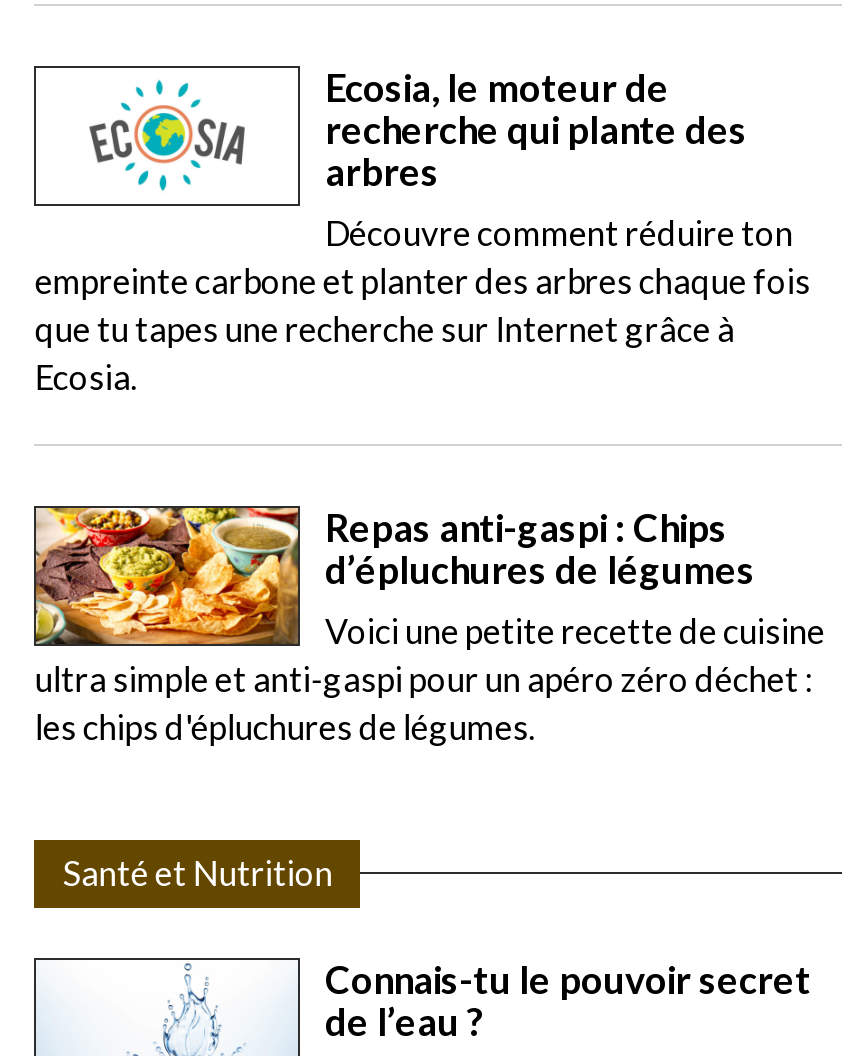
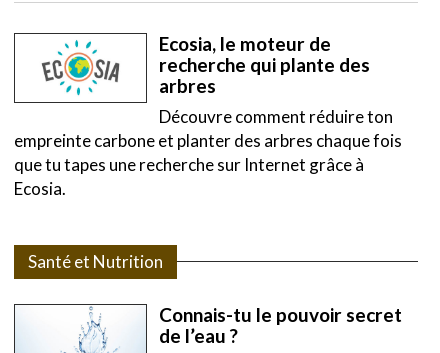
[32,490,825,748] [image] | Repas anti-gaspi : Chips | d’épluchures de légumes | Voici une petite recette de cuisine | ultra simple et anti-gaspi pour un apéro zéro déchet : | les chips d'épluchures de légumes. -> none

